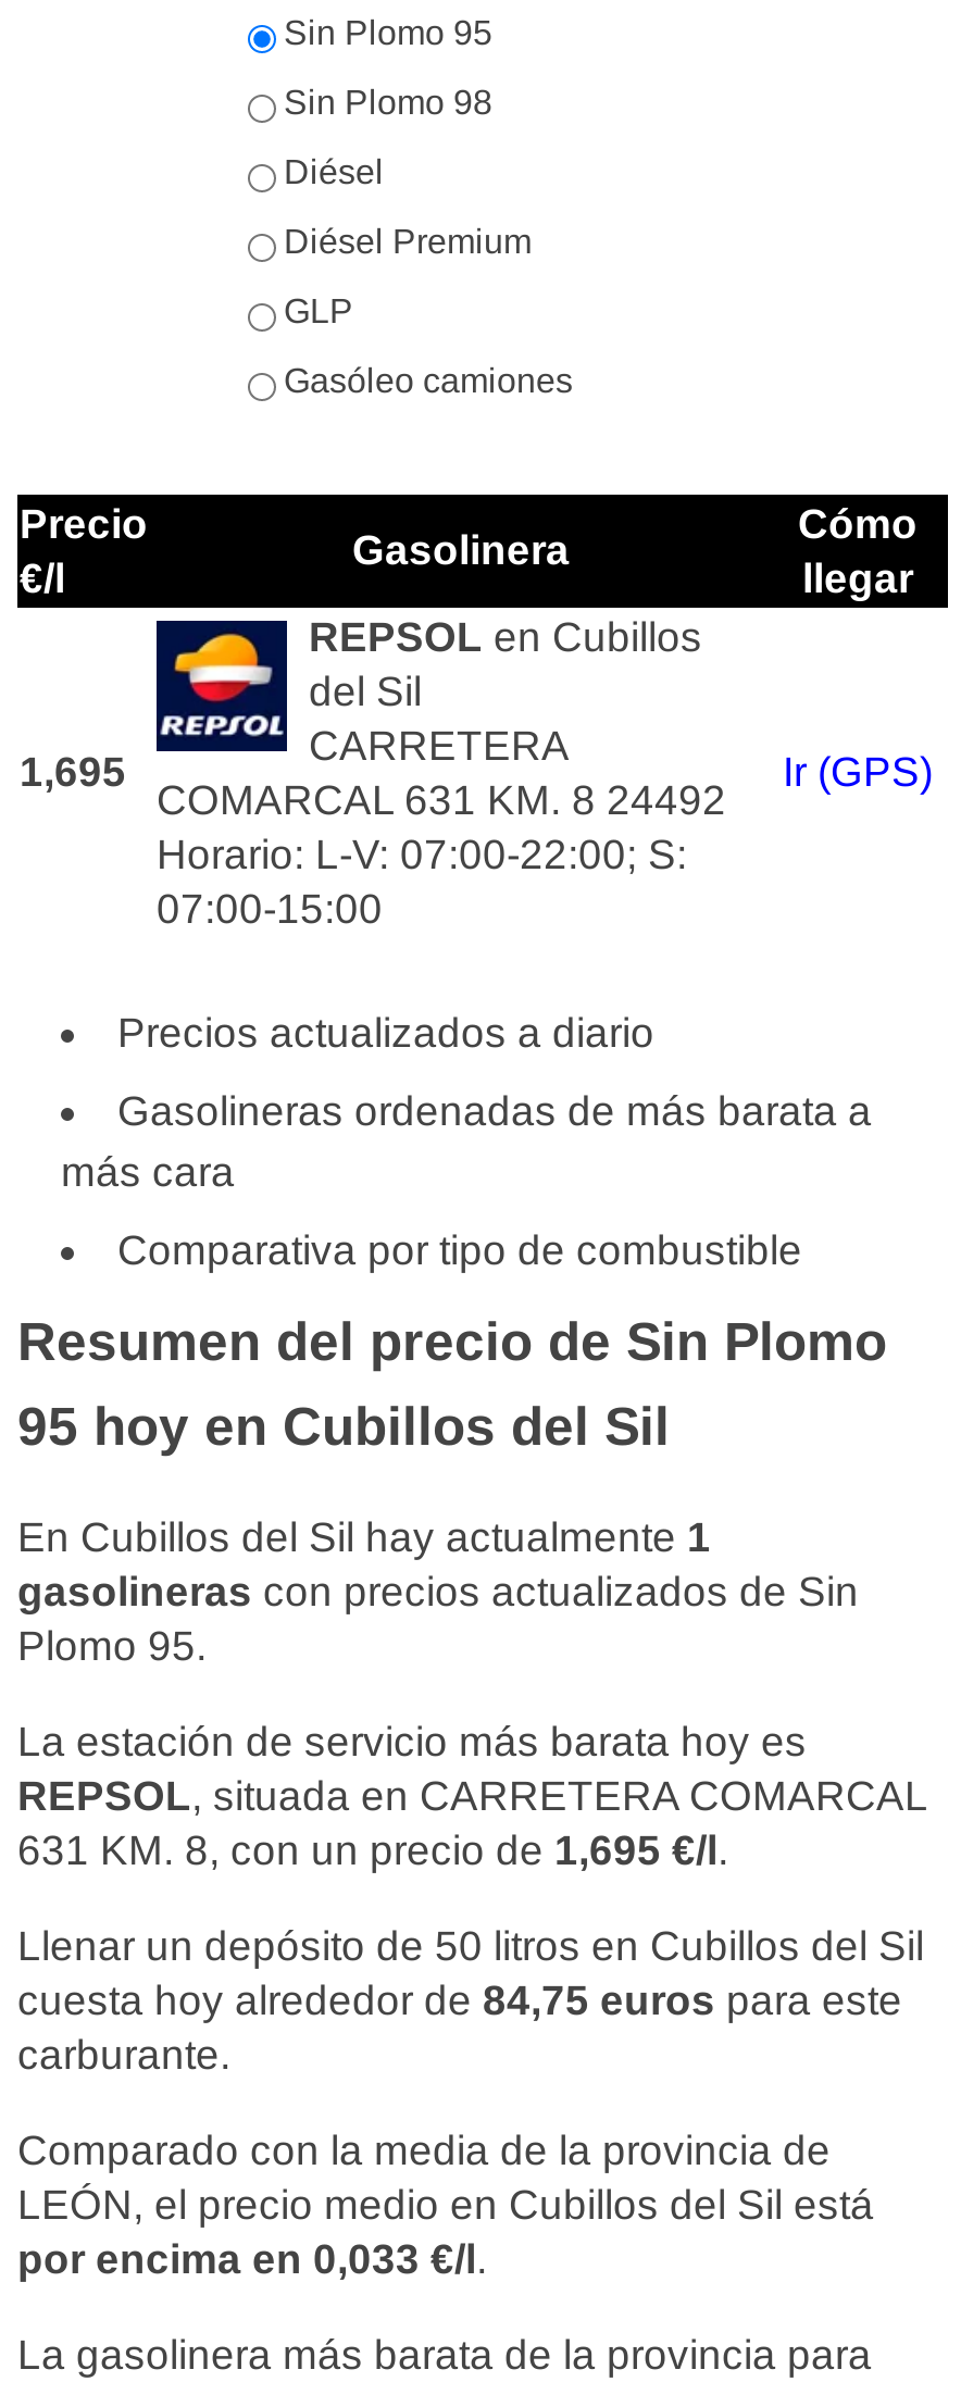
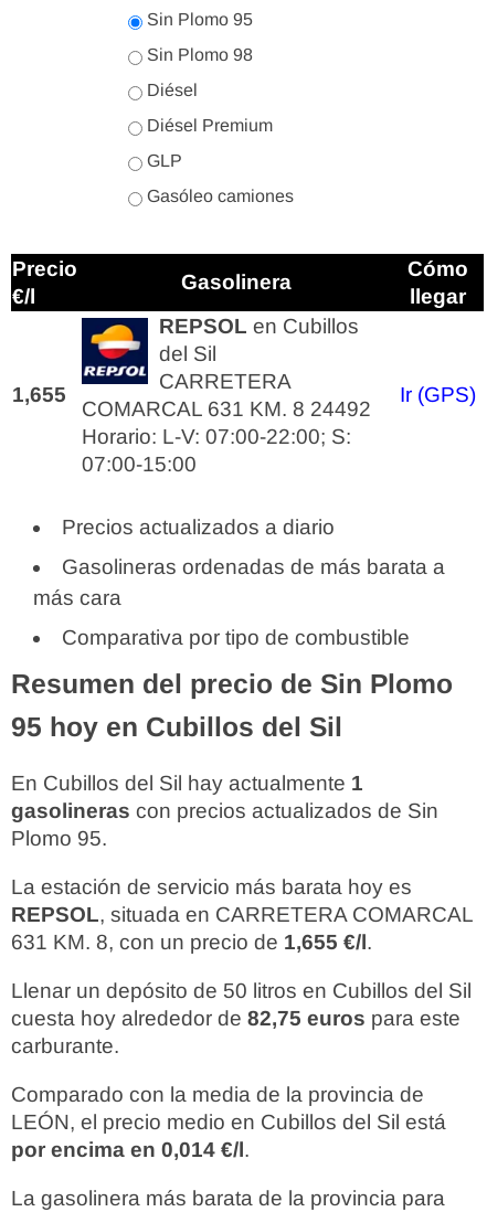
[20,749,126,795] 1,695 -> [12,383,66,406] 1,655
[17,1828,728,1873] 631 KM. 8, con un precio de 1,695 €/l. -> [11,931,372,954] 631 KM. 8, con un precio de 1,655 €/l.
[17,1978,902,2023] cuesta hoy alrededor de 84,75 euros para este -> [11,1007,460,1030] cuesta hoy alrededor de 82,75 euros para este
[17,2236,487,2282] por encima en 0,033 €/l. -> [11,1138,250,1161] por encima en 0,014 €/l.

